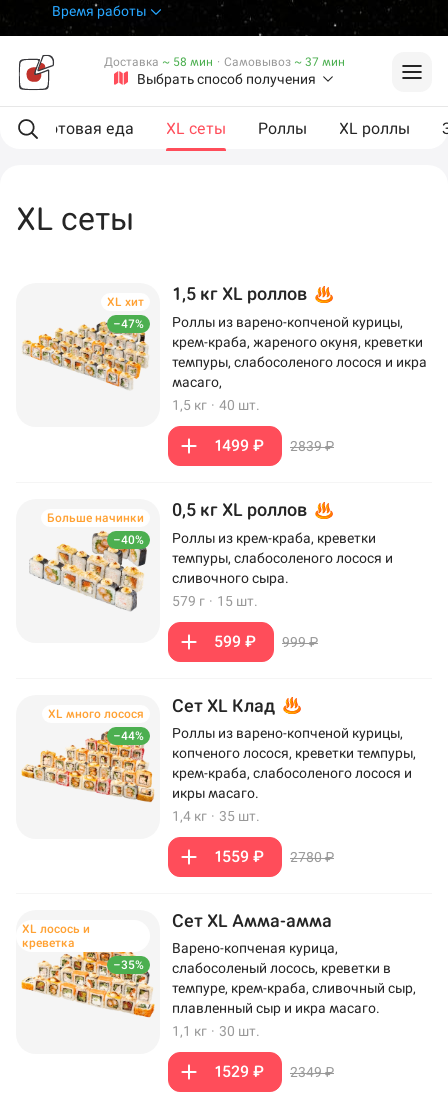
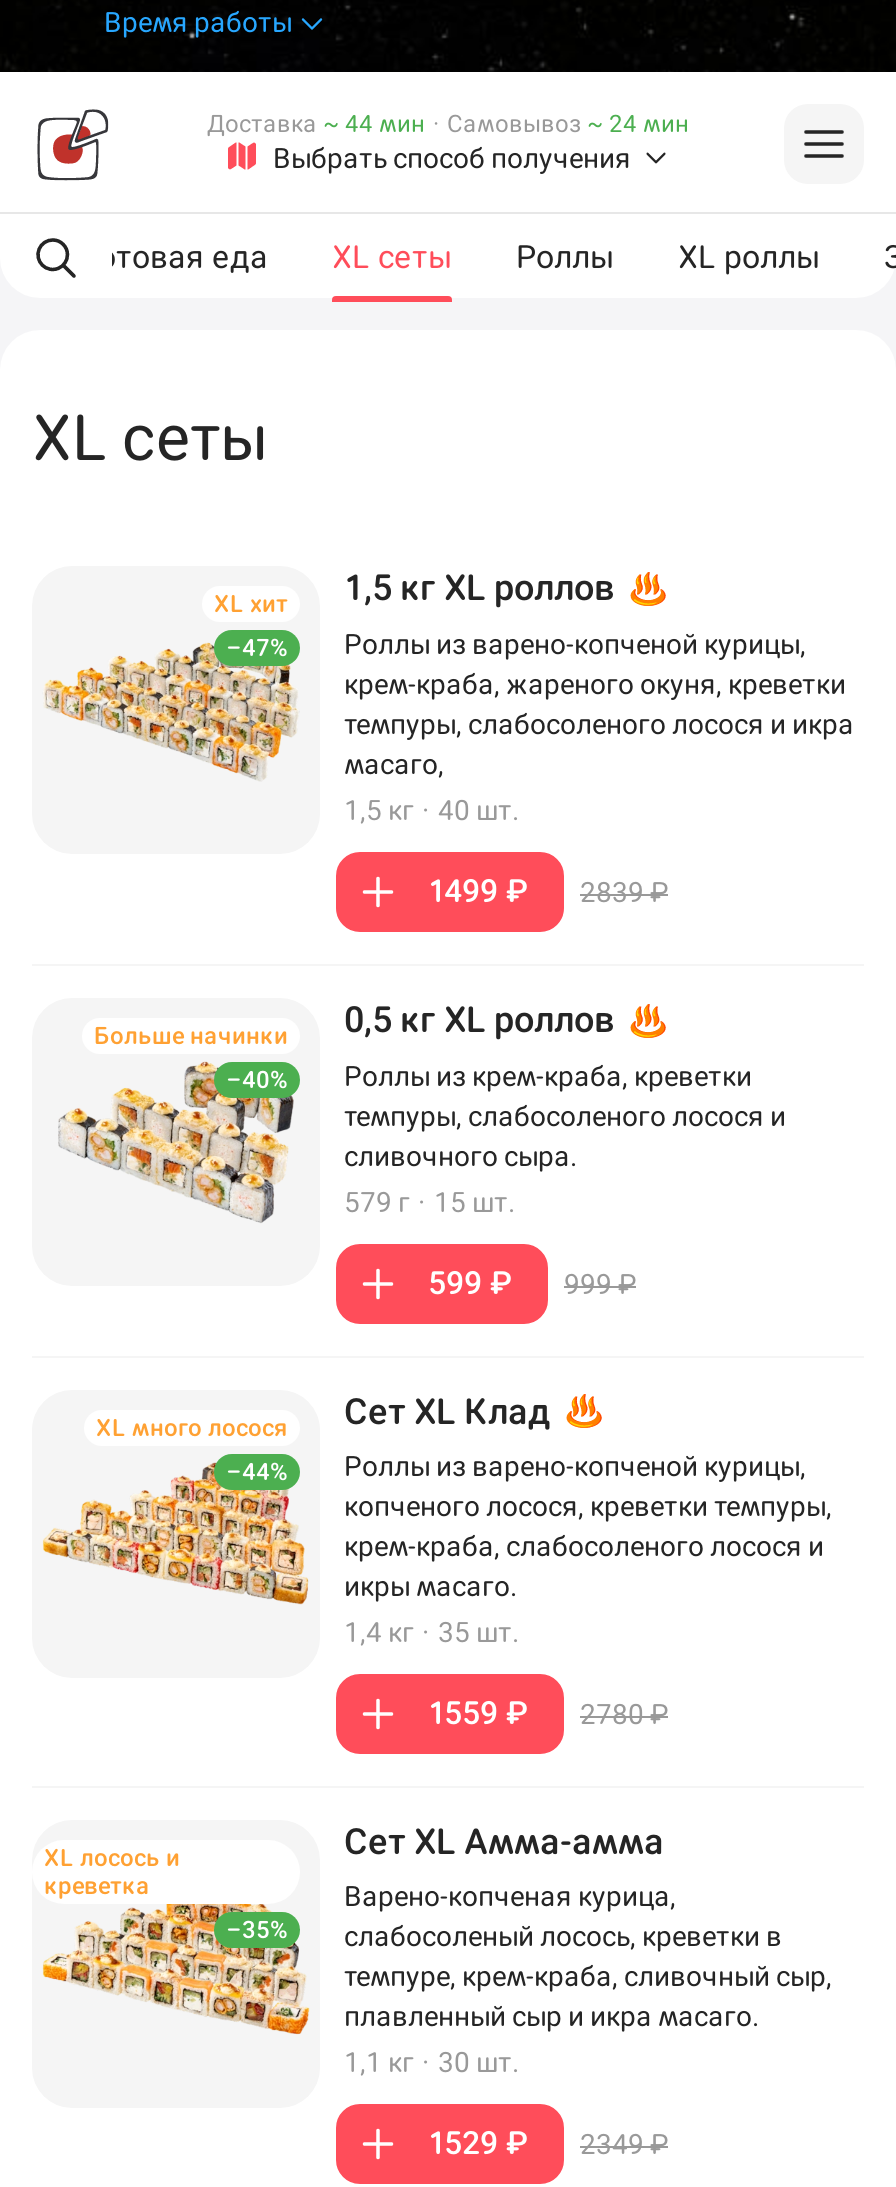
[103,55,344,69] Доставка ~ 58 мин · Самовывоз ~ 37 мин -> [207,110,689,138] Доставка ~ 44 мин · Самовывоз ~ 24 мин

